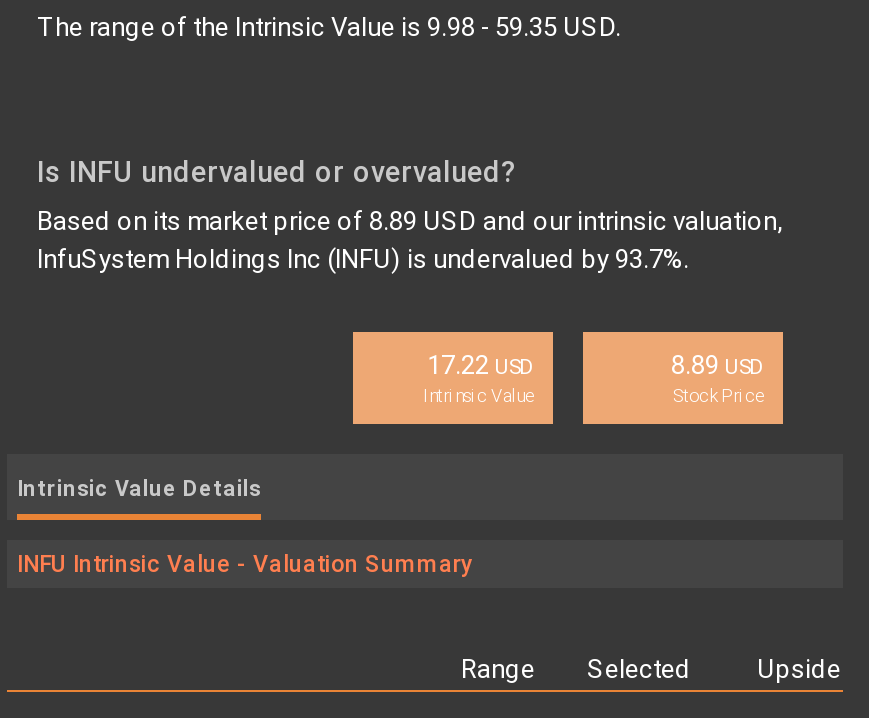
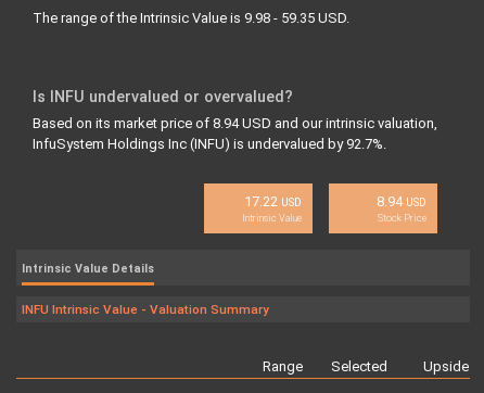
[37,207,783,237] Based on its market price of 8.89 USD and our intrinsic valuation, -> [33,116,437,132] Based on its market price of 8.94 USD and our intrinsic valuation,
[37,245,689,275] InfuSystem Holdings Inc (INFU) is undervalued by 93.7%. -> [33,136,386,152] InfuSystem Holdings Inc (INFU) is undervalued by 92.7%.
[671,351,763,381] 8.89 USD -> [377,194,426,210] 8.94 USD

